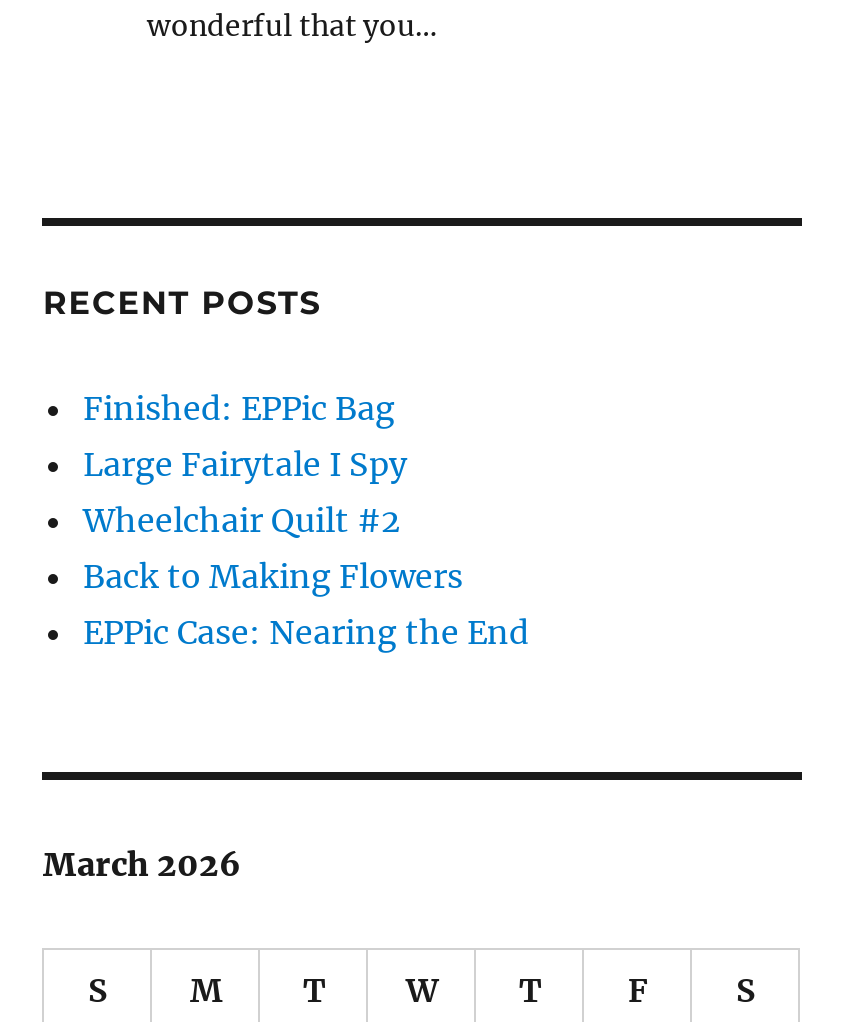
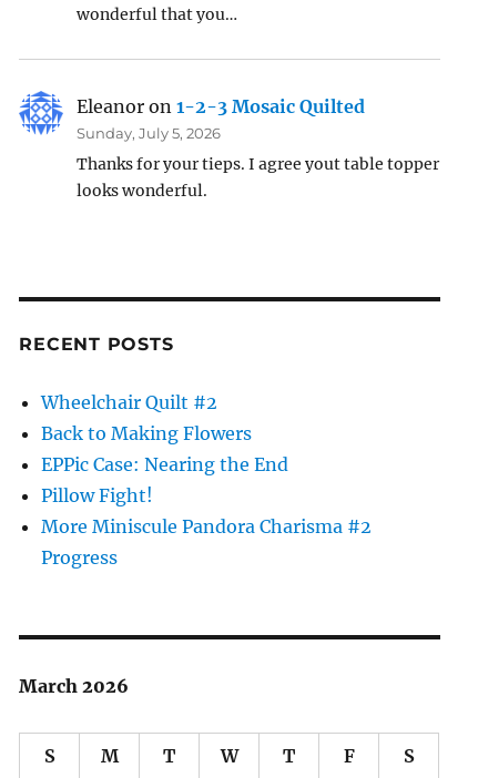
none -> [18,90,440,201] [image] | Eleanor on 1-2-3 Mosaic Quilted | Sunday, July 5, 2026 | Thanks for your tieps. I agree yout table topper | looks wonderful.
[83,389,407,485] Finished: EPPic Bag | Large Fairytale I Spy -> none
none -> [42,485,372,569] Pillow Fight! | More Miniscule Pandora Charisma #2 | Progress

